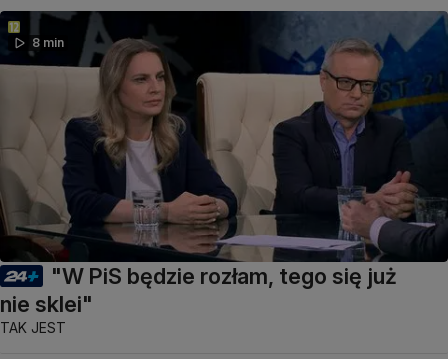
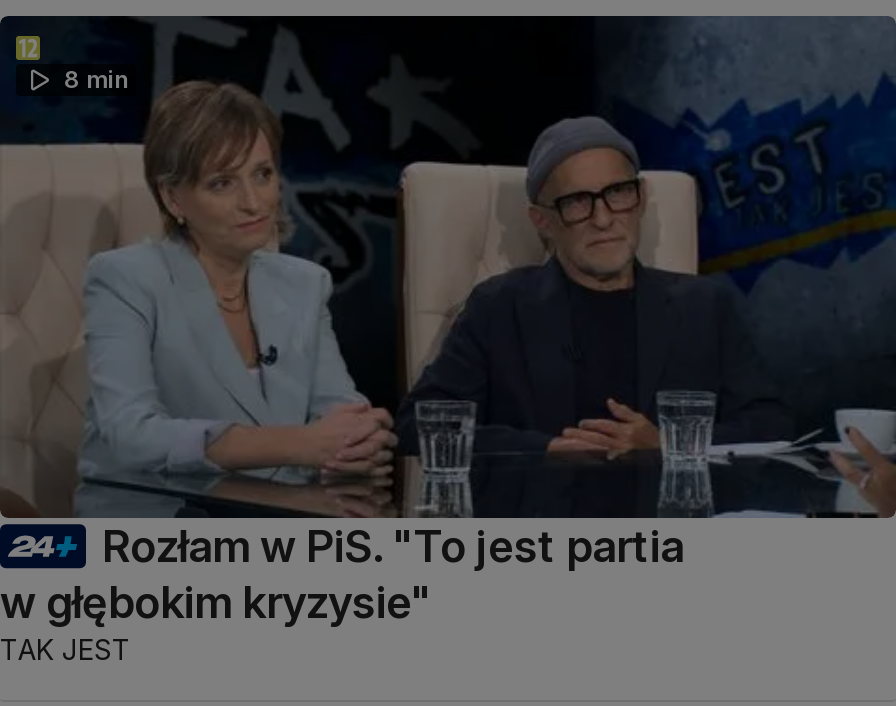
[0,10,445,317] [image] | "W PiS będzie rozłam, tego się już | nie sklei" -> [0,14,890,628] [image] | Rozłam w PiS. "To jest partia | w głębokim kryzysie"

